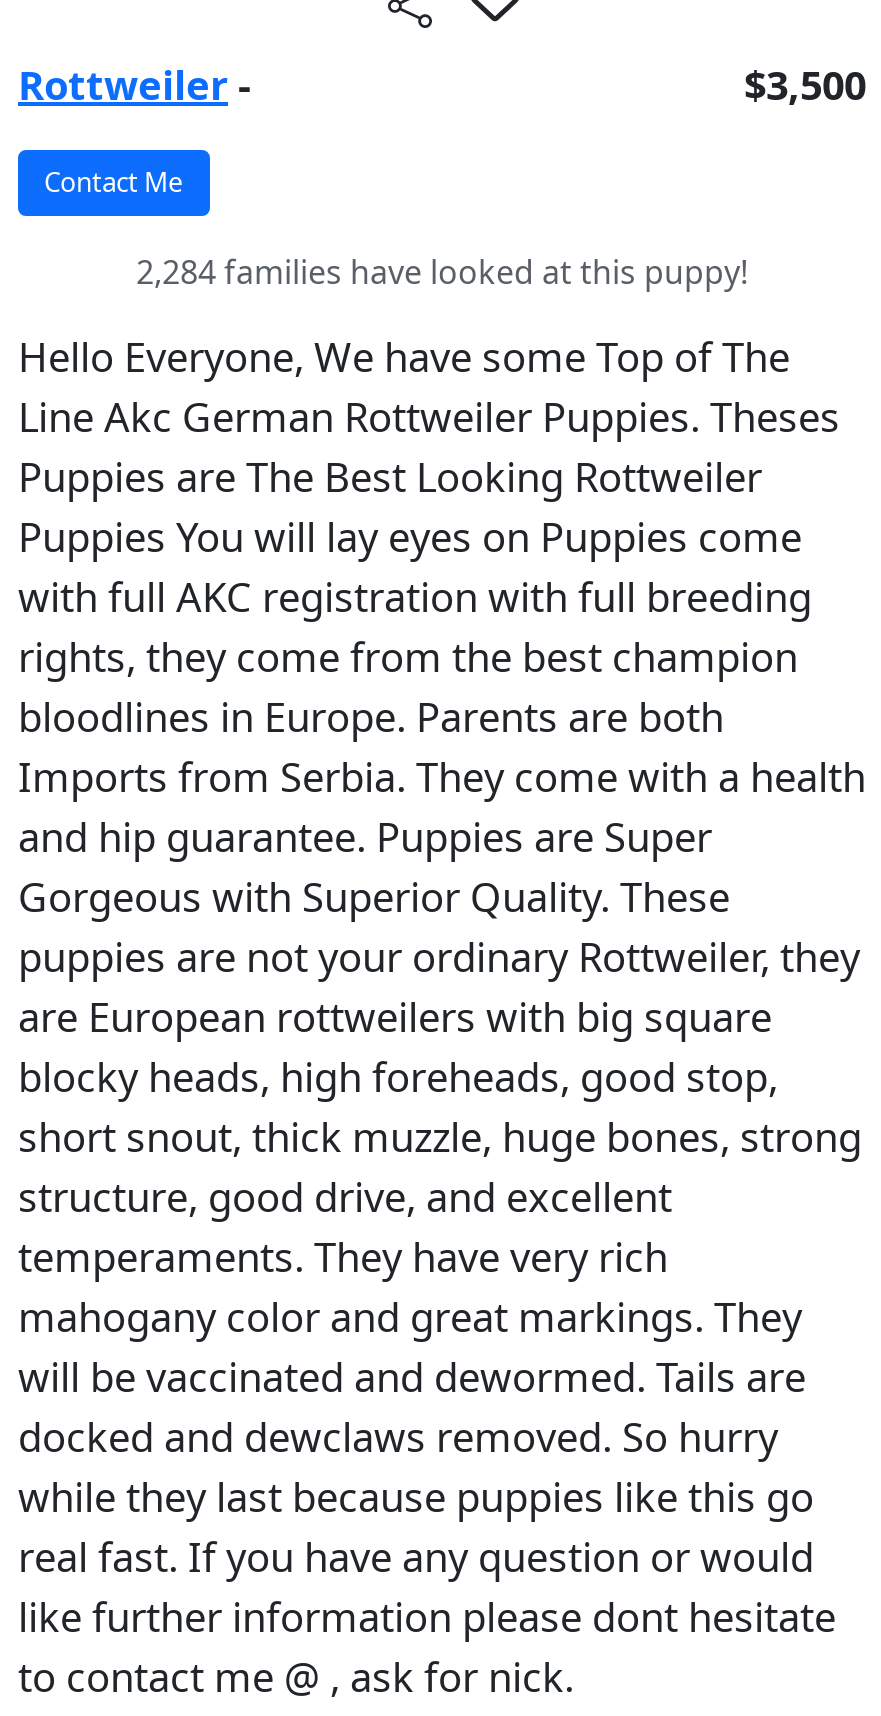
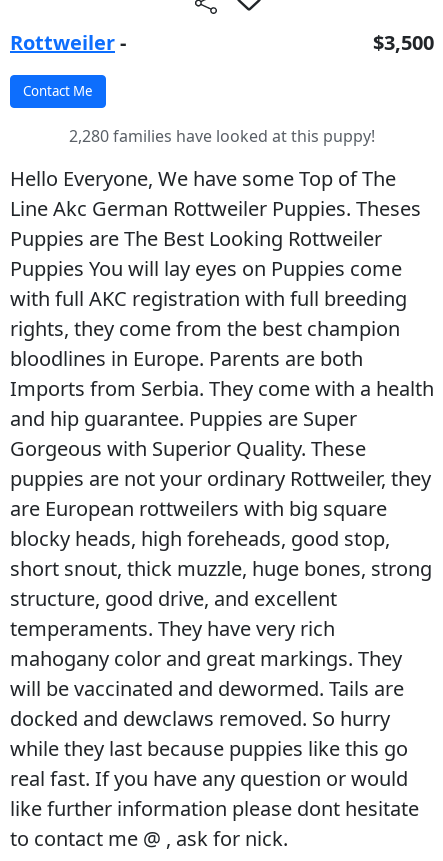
[136,249,748,293] 2,284 families have looked at this puppy! -> [69,125,375,147] 2,280 families have looked at this puppy!

